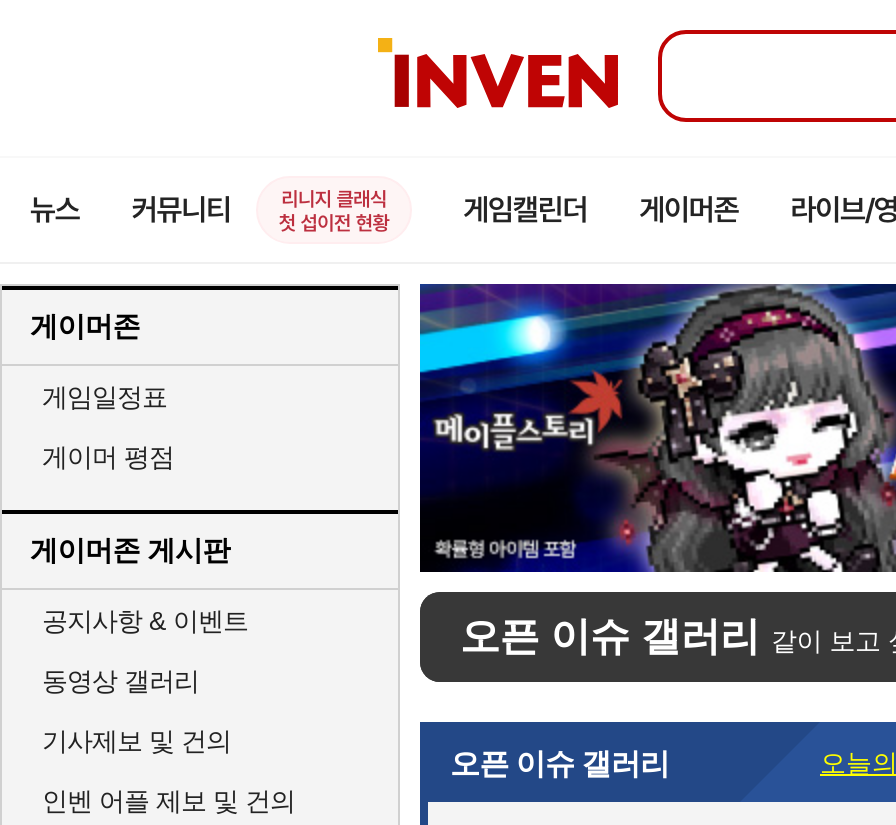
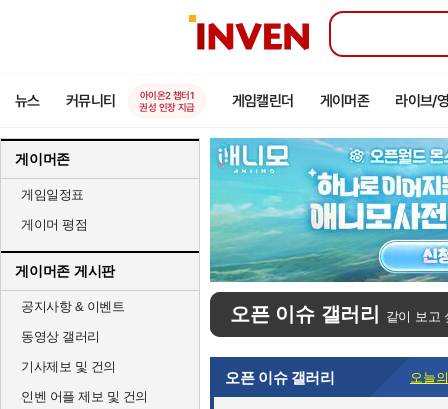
[279,186,389,234] 리니지 클래식 | 첫 섭이전 현황 -> [139,89,195,113] 아이온2 챕터1 | 권성 인장 지급
[418,282,890,574] [image] -> [209,137,445,283] [image]

